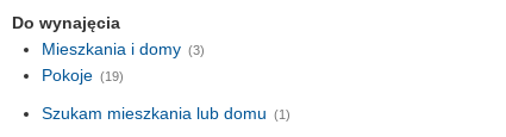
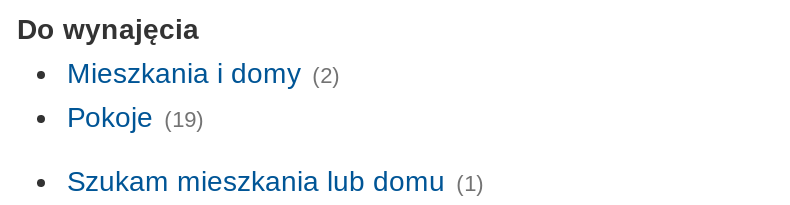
[42,39,204,58] Mieszkania i domy (3) -> [67,57,340,89] Mieszkania i domy (2)

